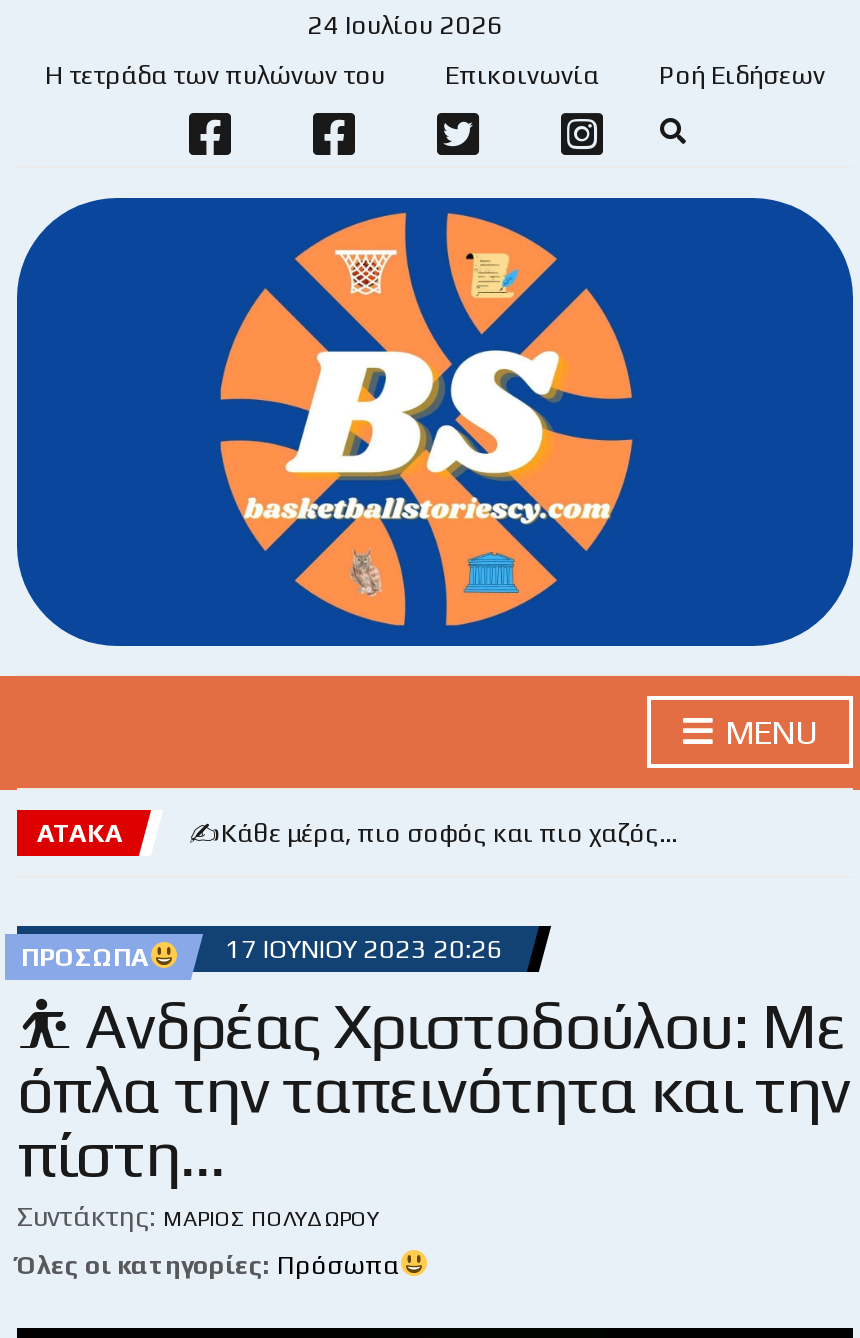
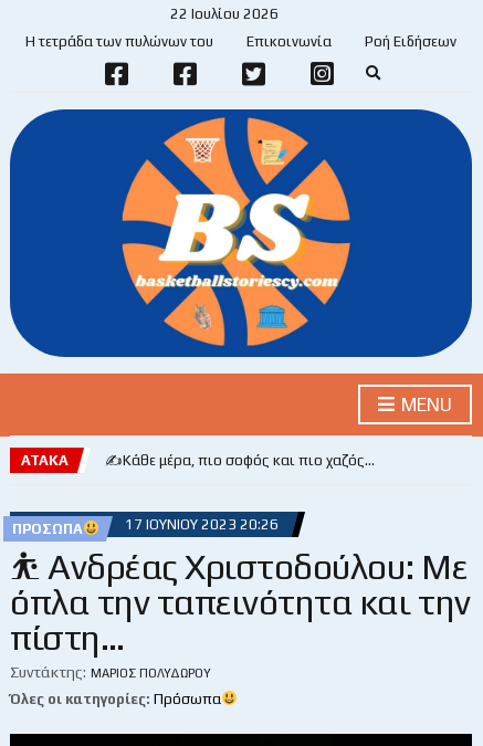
[307,10,503,40] 24 Ιουλίου 2026 -> [170,6,279,22] 22 Ιουλίου 2026

